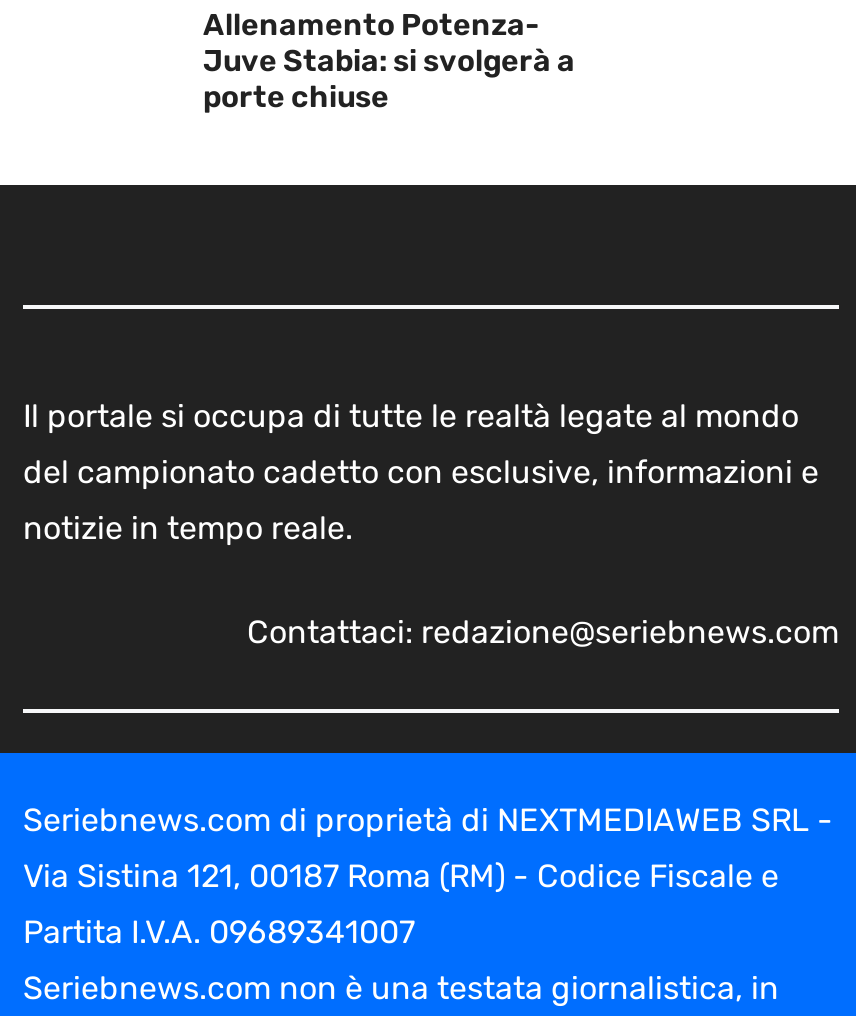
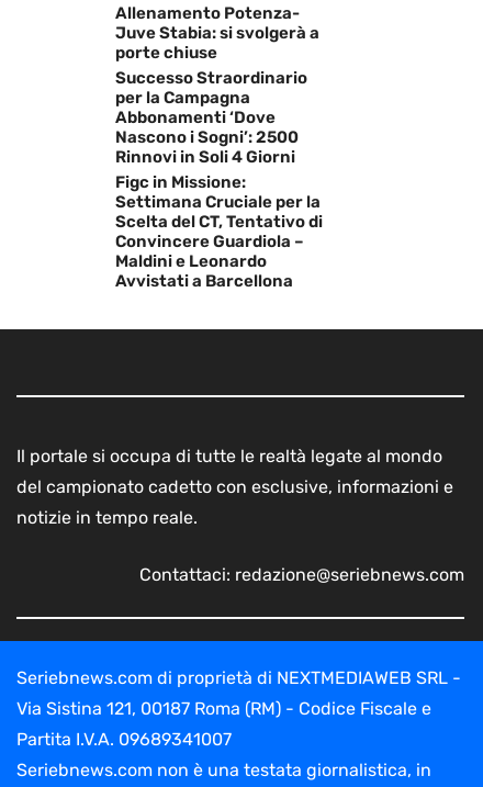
none -> [115,68,323,291] Successo Straordinario | per la Campagna | Abbonamenti ‘Dove | Nascono i Sogni’: 2500 | Rinnovi in Soli 4 Giorni | Figc in Missione: | Settimana Cruciale per la | Scelta del CT, Tentativo di | Convincere Guardiola – | Maldini e Leonardo | Avvistati a Barcellona

